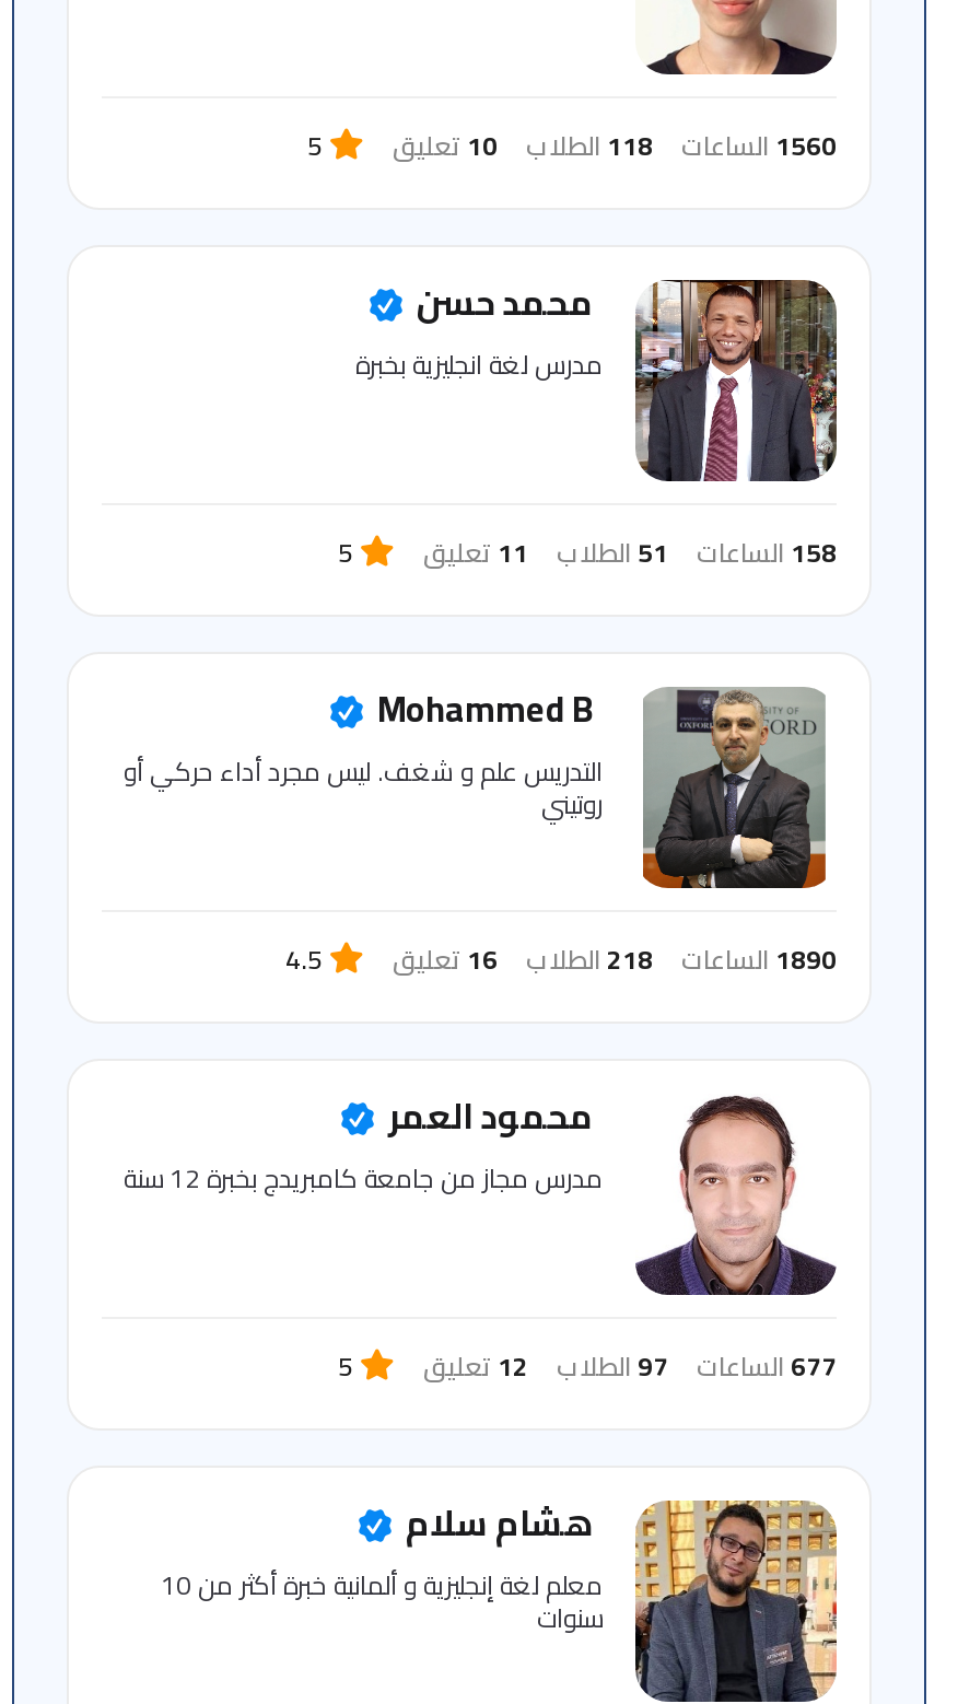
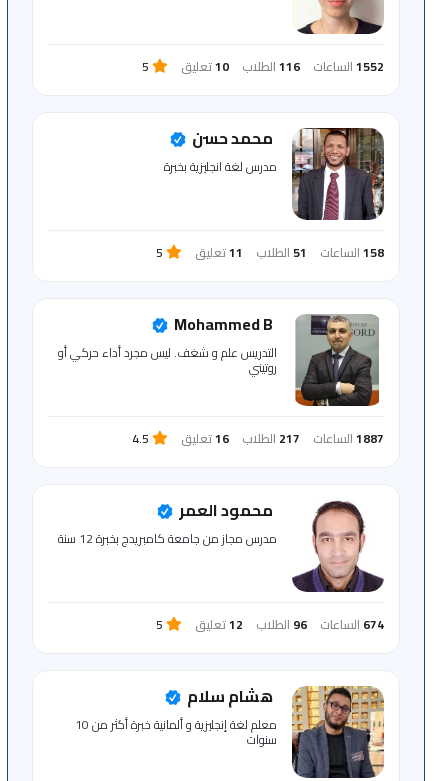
[393,119,837,170] 1560 الساعات 118 الطلاب 10 تعليق -> [181,54,384,77] 1552 الساعات 116 الطلاب 10 تعليق
[393,933,837,983] 1890 الساعات 218 الطلاب 16 تعليق -> [181,426,384,449] 1887 الساعات 217 الطلاب 16 تعليق
[423,1340,837,1390] 677 الساعات 97 الطلاب 12 تعليق -> [195,612,384,635] 674 الساعات 96 الطلاب 12 تعليق

